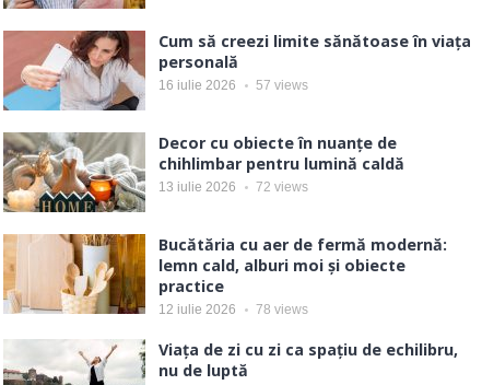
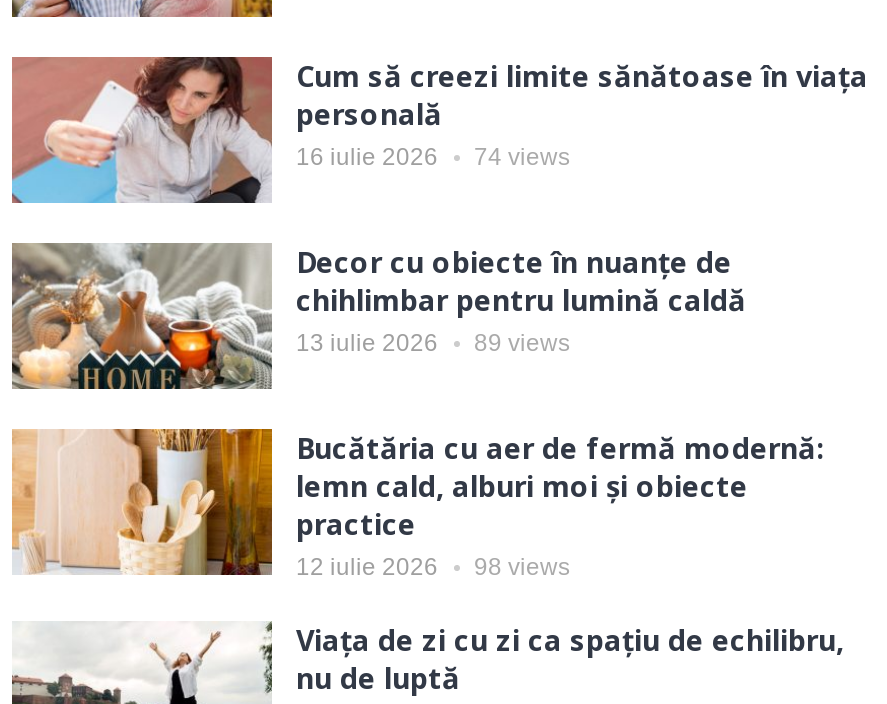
[158,78,308,93] 16 iulie 2026 57 views -> [296,143,570,171] 16 iulie 2026 74 views
[158,180,308,195] 13 iulie 2026 72 views -> [296,329,570,357] 13 iulie 2026 89 views
[158,302,308,318] 12 iulie 2026 78 views -> [296,553,570,581] 12 iulie 2026 98 views

